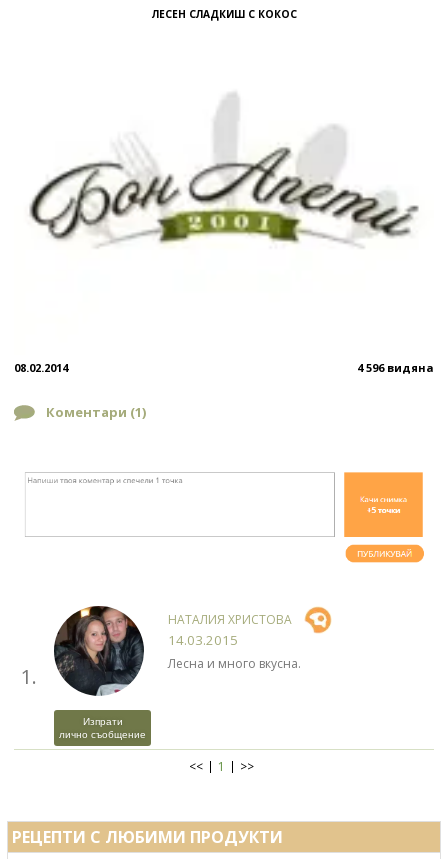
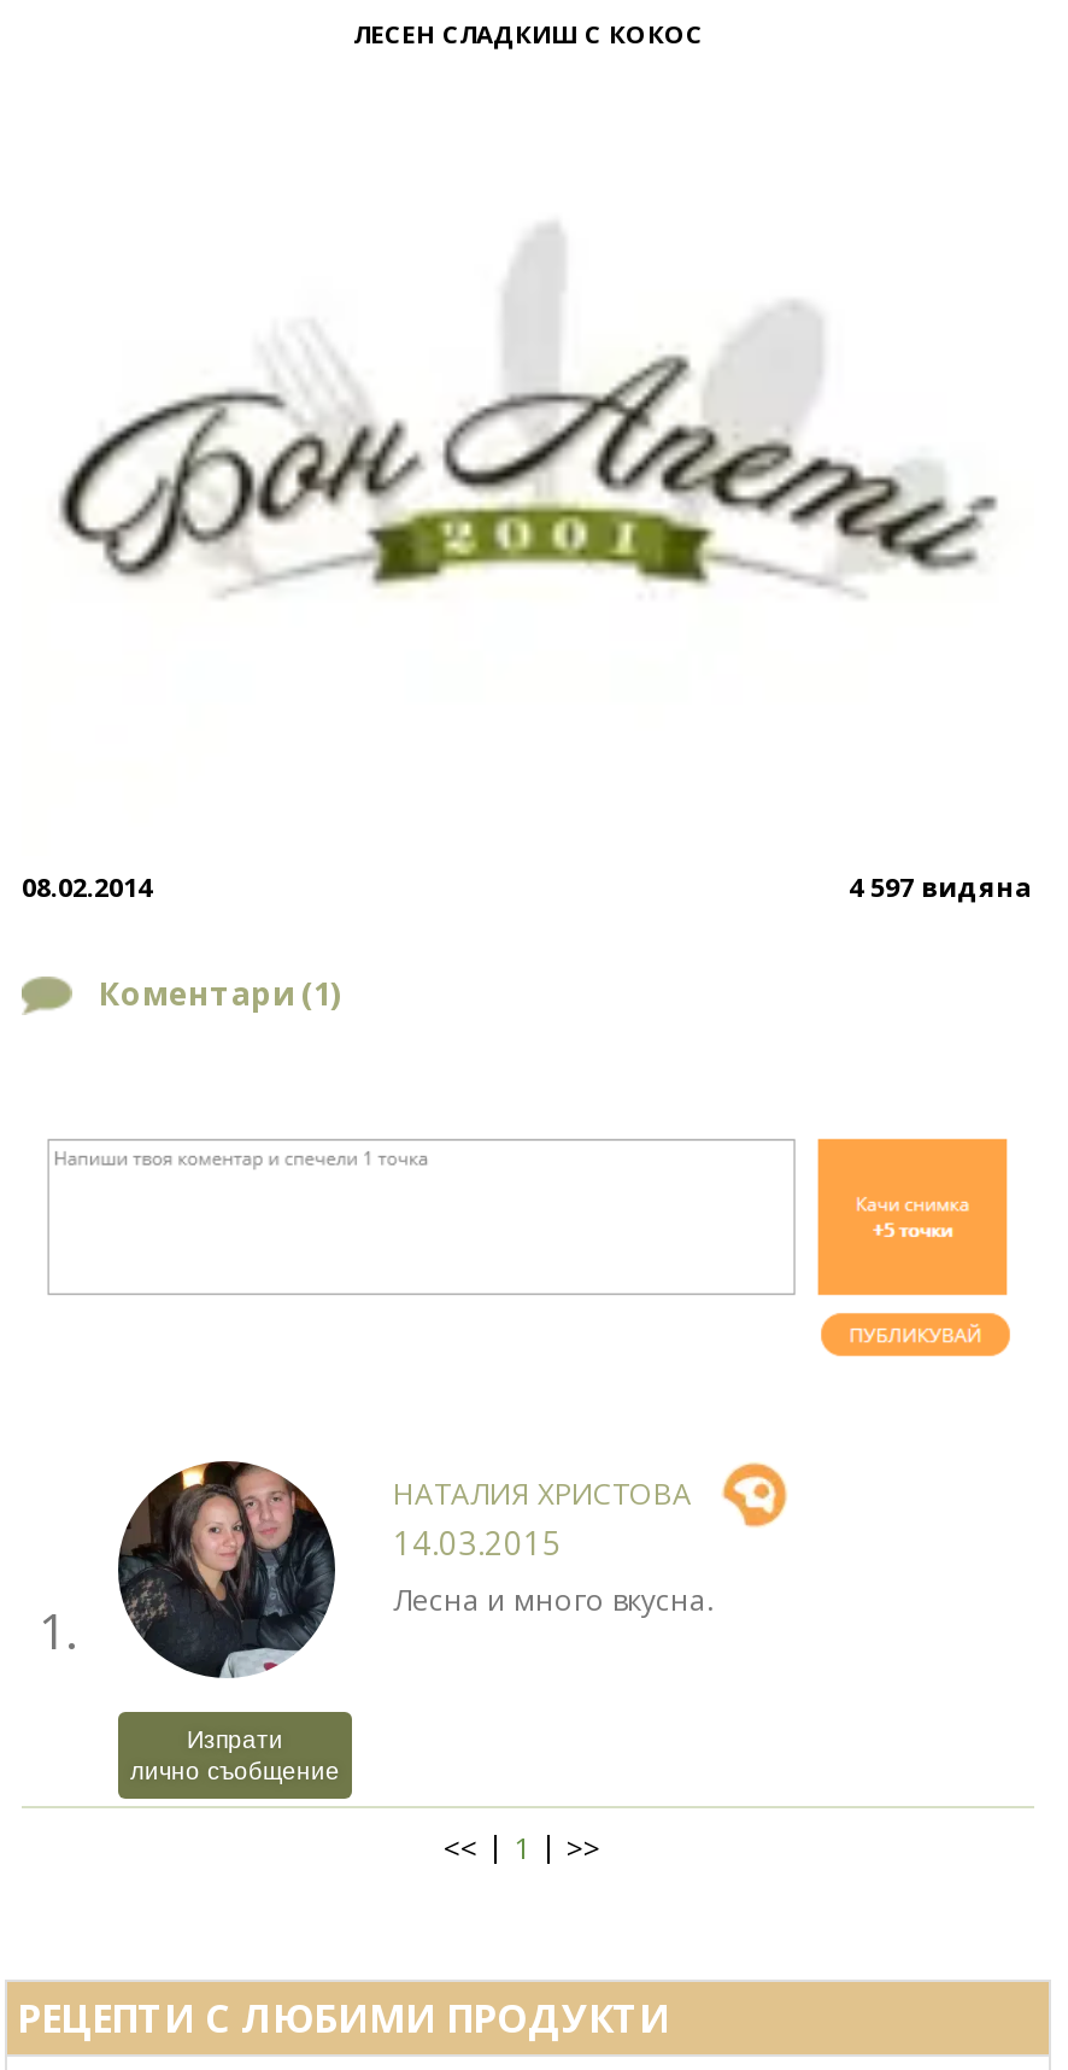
[357,360,434,375] 4 596 видяна -> [849,867,1034,903] 4 597 видяна

